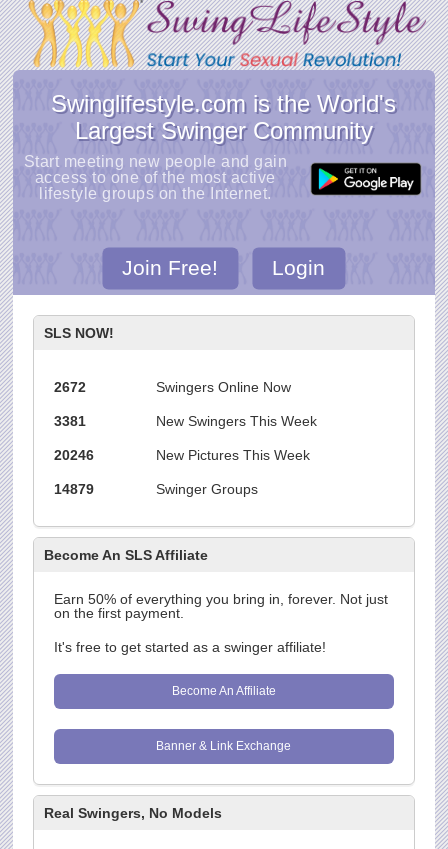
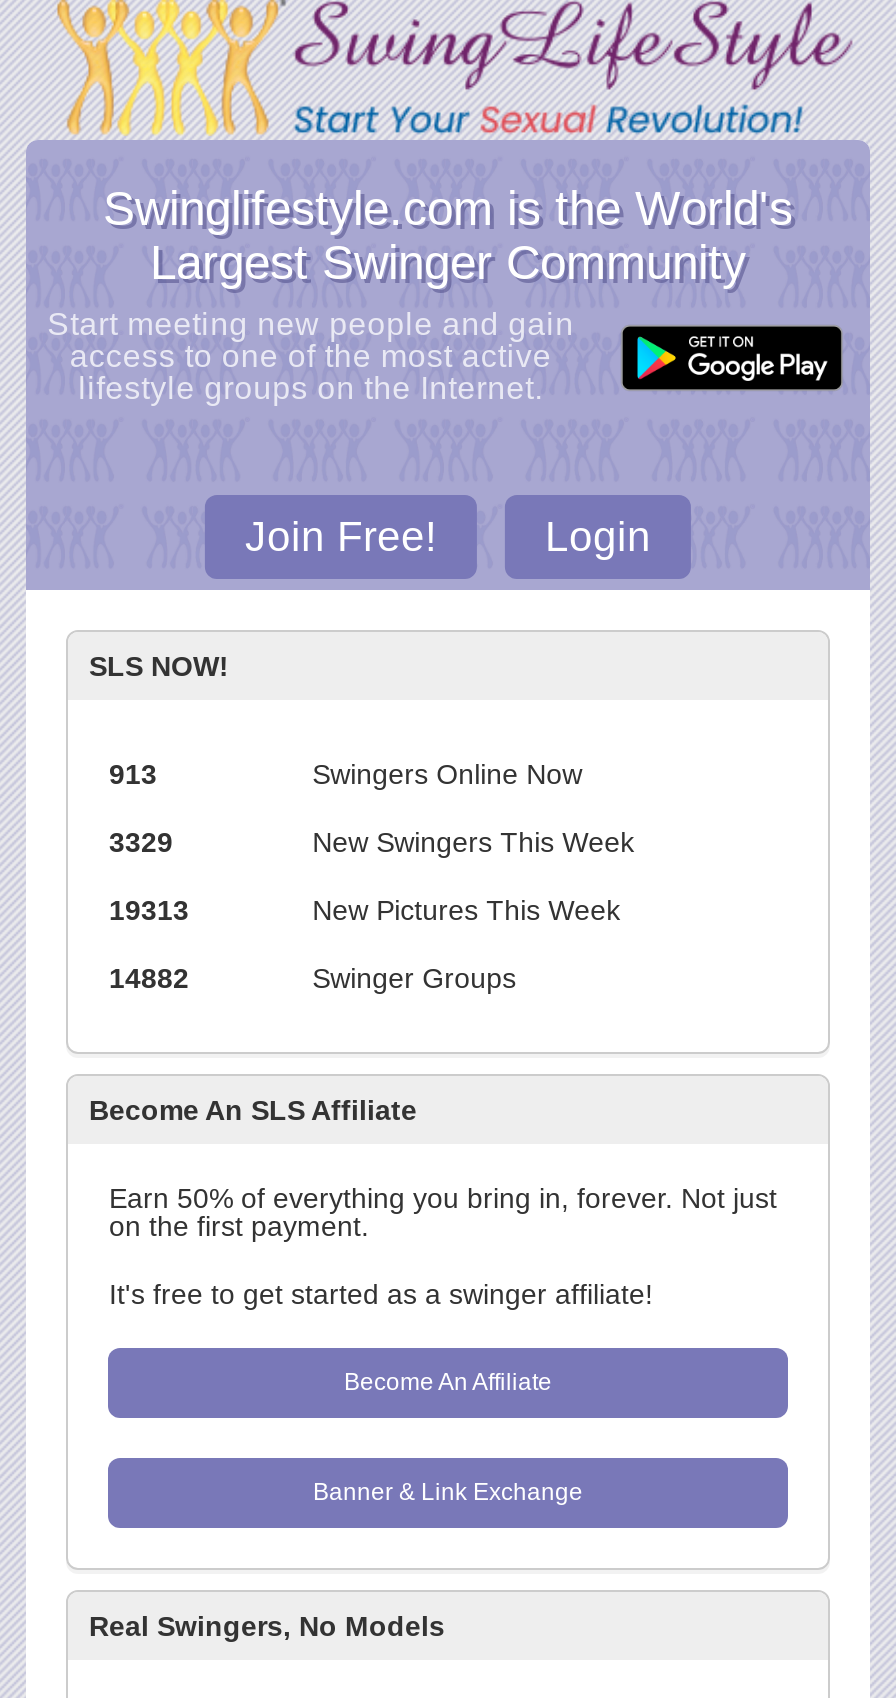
[54,379,86,395] 2672 -> [109,757,157,789] 913
[54,413,86,429] 3381 -> [109,825,173,857] 3329
[54,447,94,463] 20246 -> [109,893,189,925] 19313
[54,481,94,497] 14879 -> [109,961,189,993] 14882

